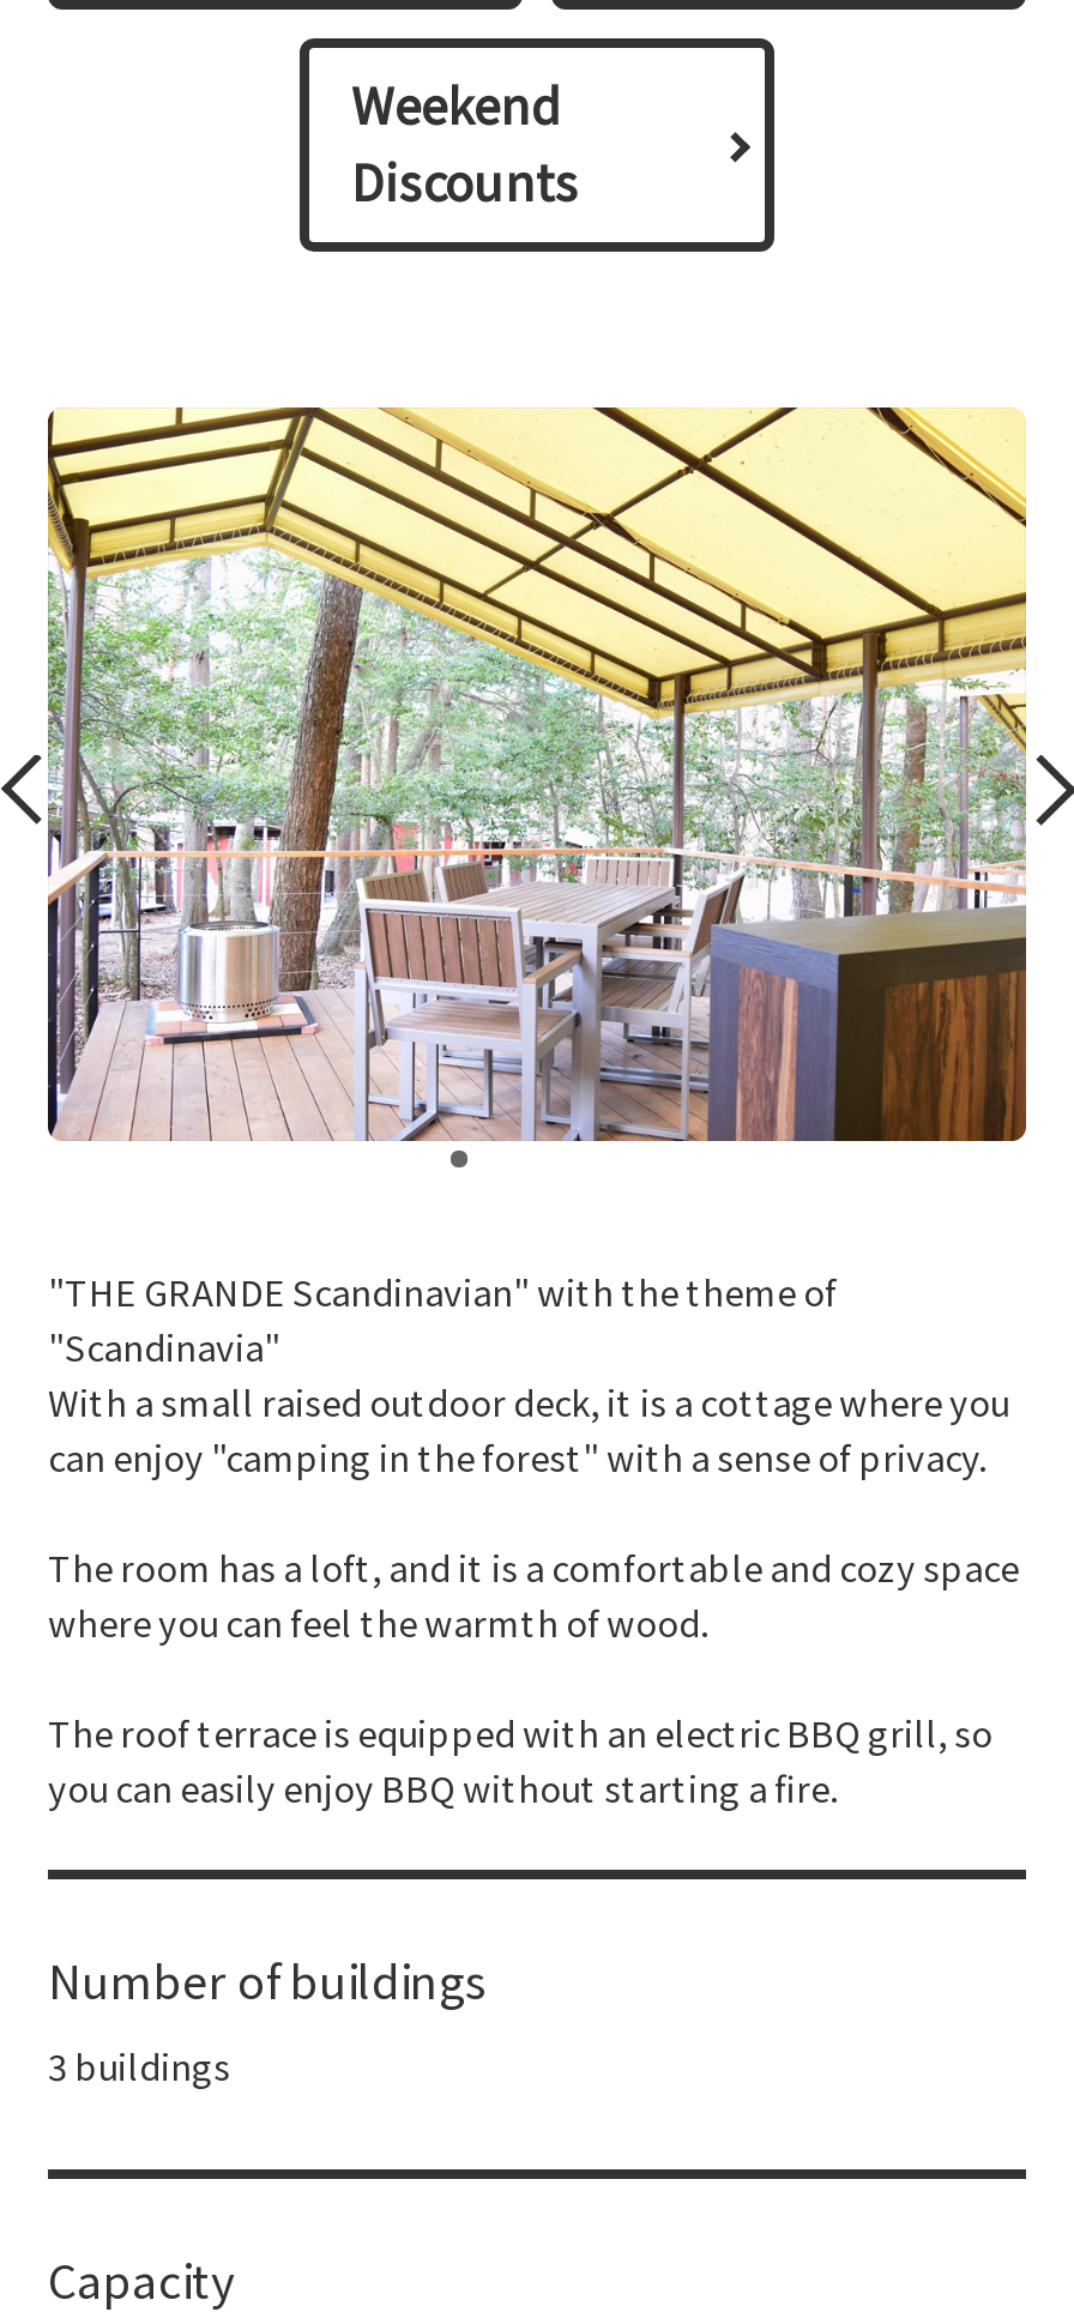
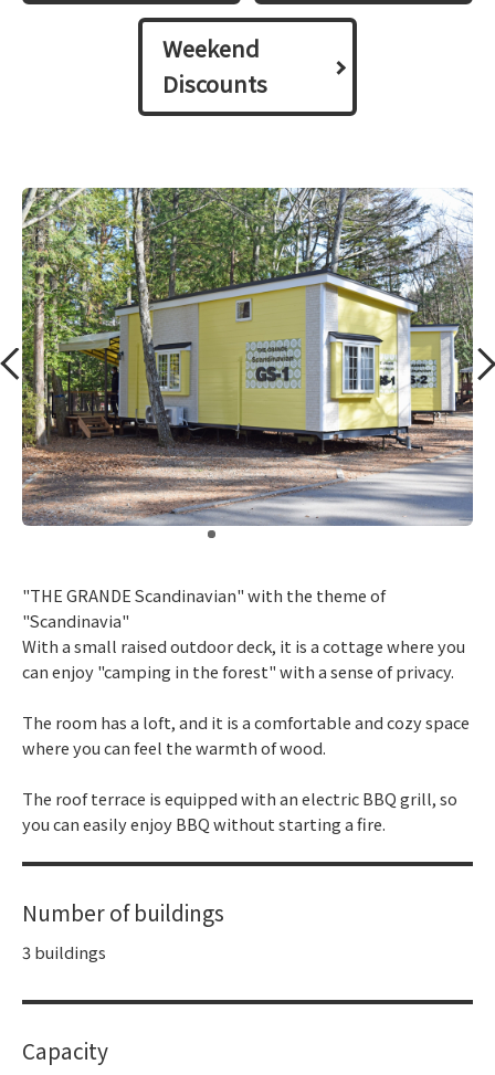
[46,405,1028,1143] [image] -> [21,187,474,527] [image]

